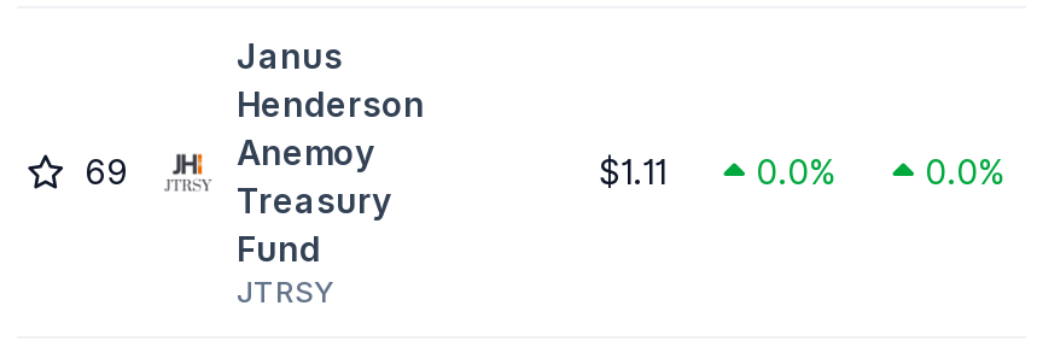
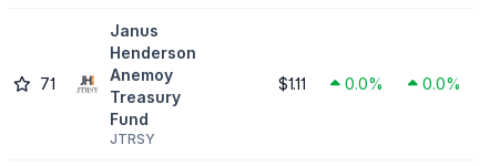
[85,151,128,192] 69 -> [40,74,55,93] 71

